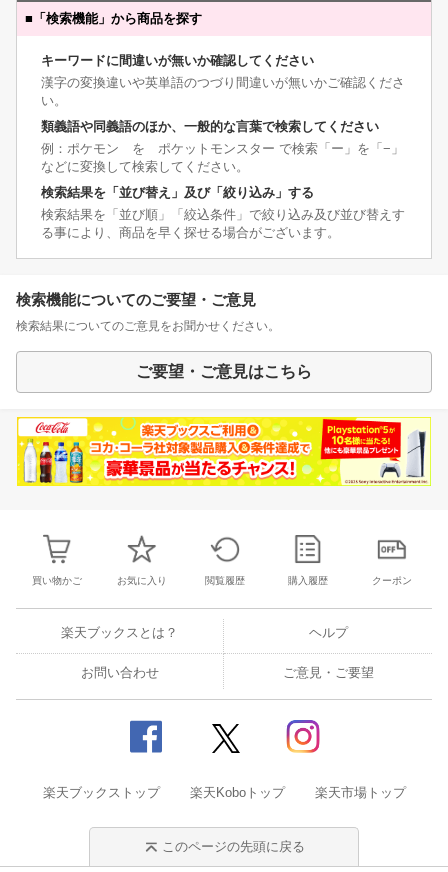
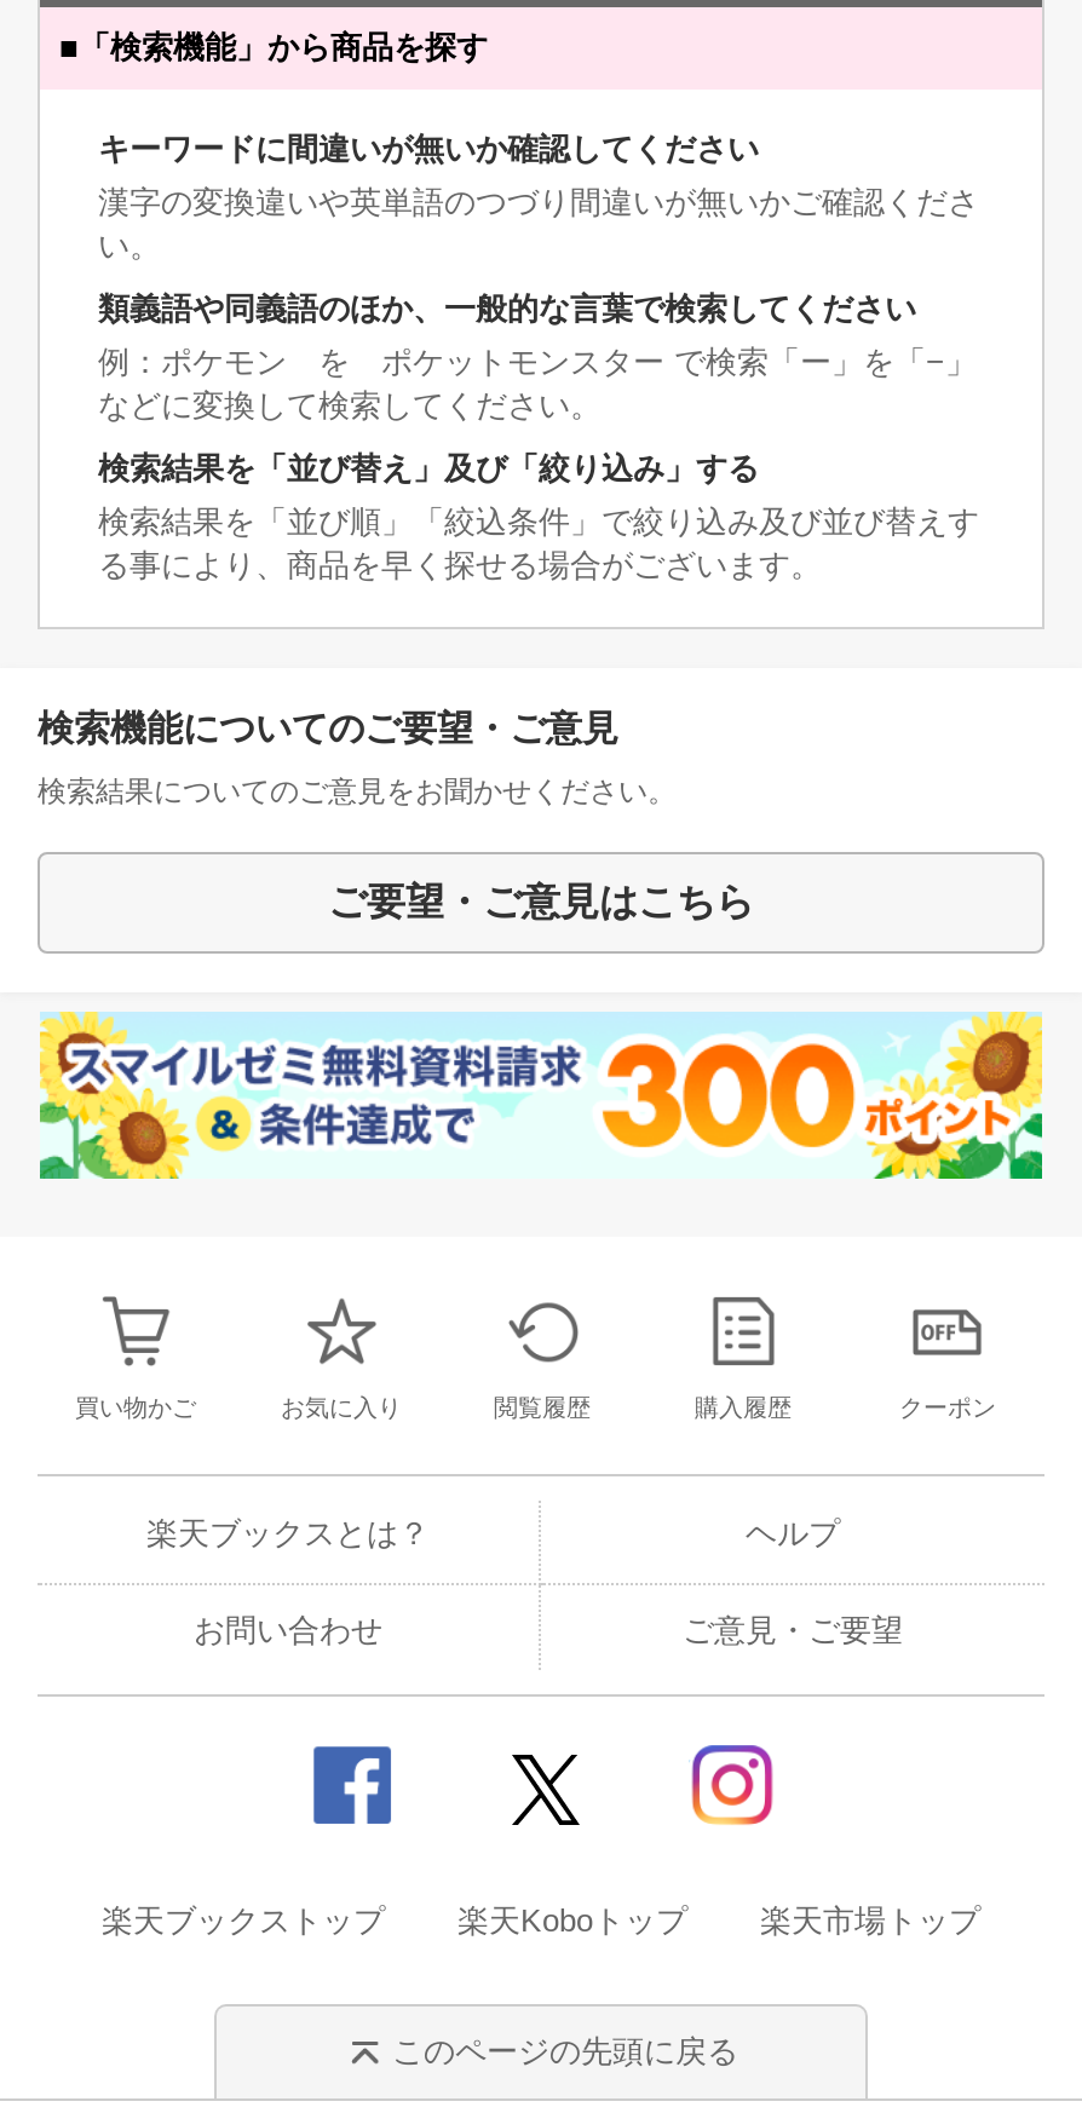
[16,416,432,487] [image] -> [38,1009,1044,1181] [image]

